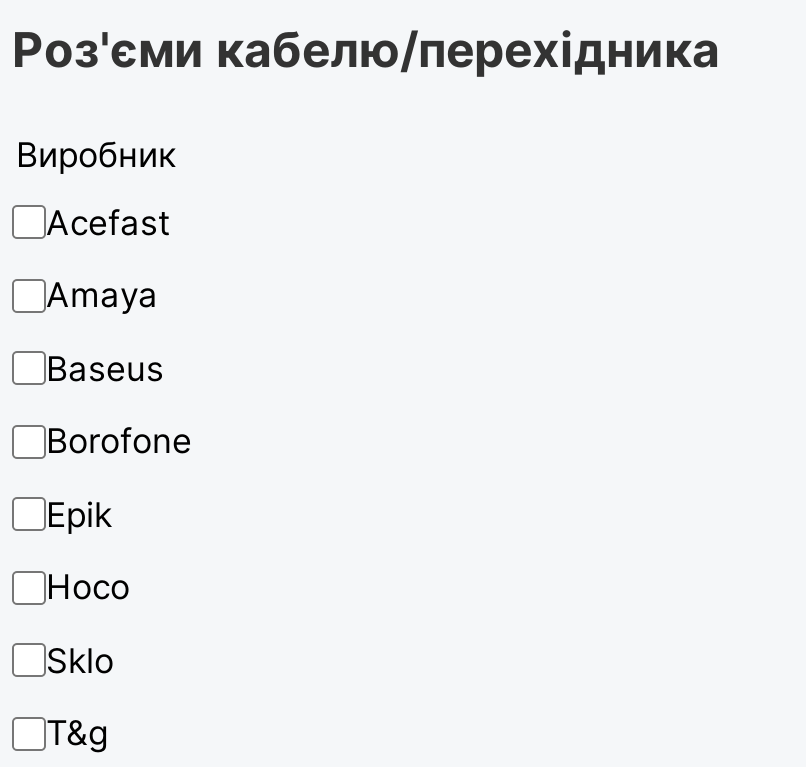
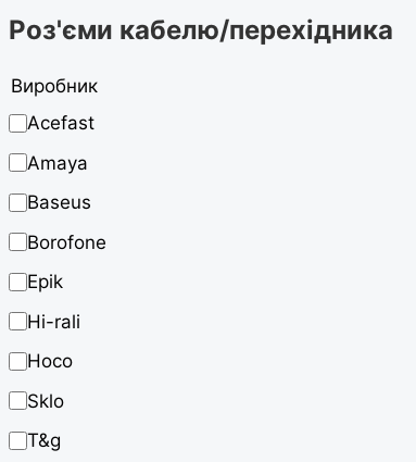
none -> [27,311,80,332] Hi-rali

